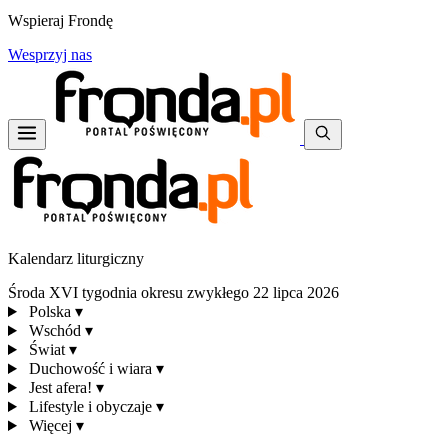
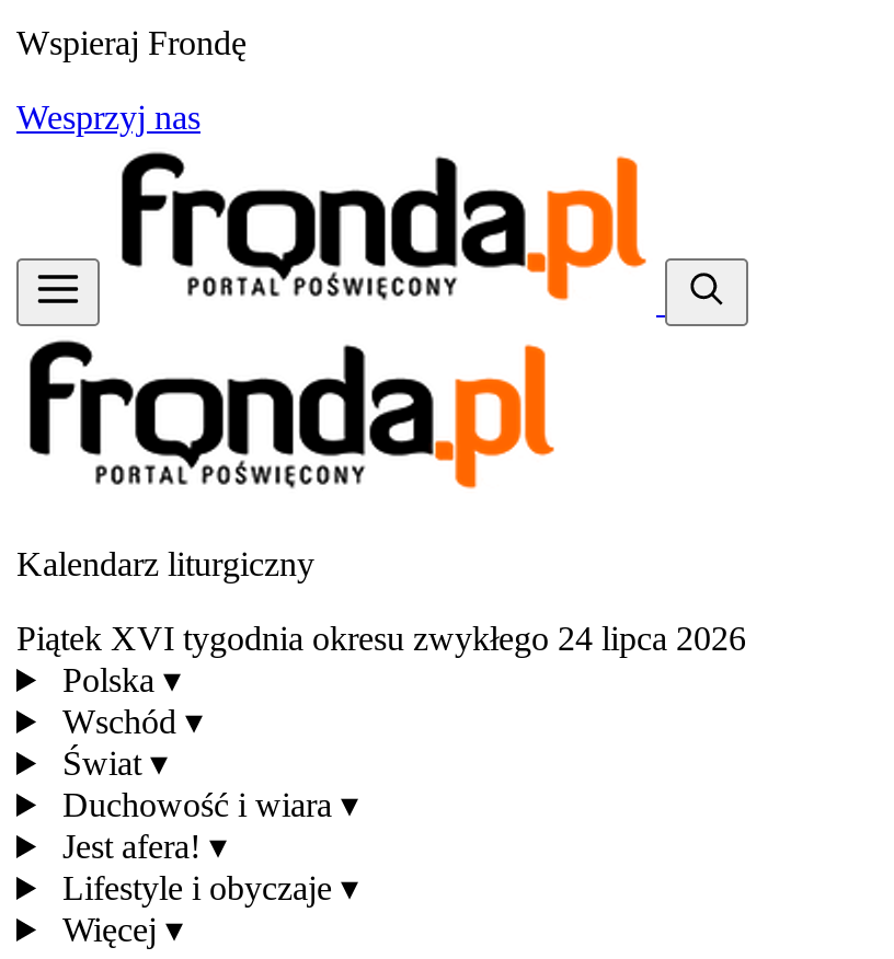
[8,284,339,301] Środa XVI tygodnia okresu zwykłego 22 lipca 2026 -> [16,620,746,657] Piątek XVI tygodnia okresu zwykłego 24 lipca 2026

